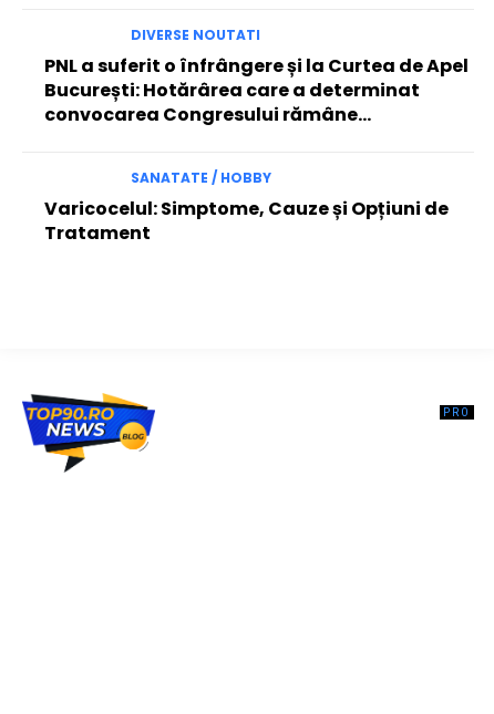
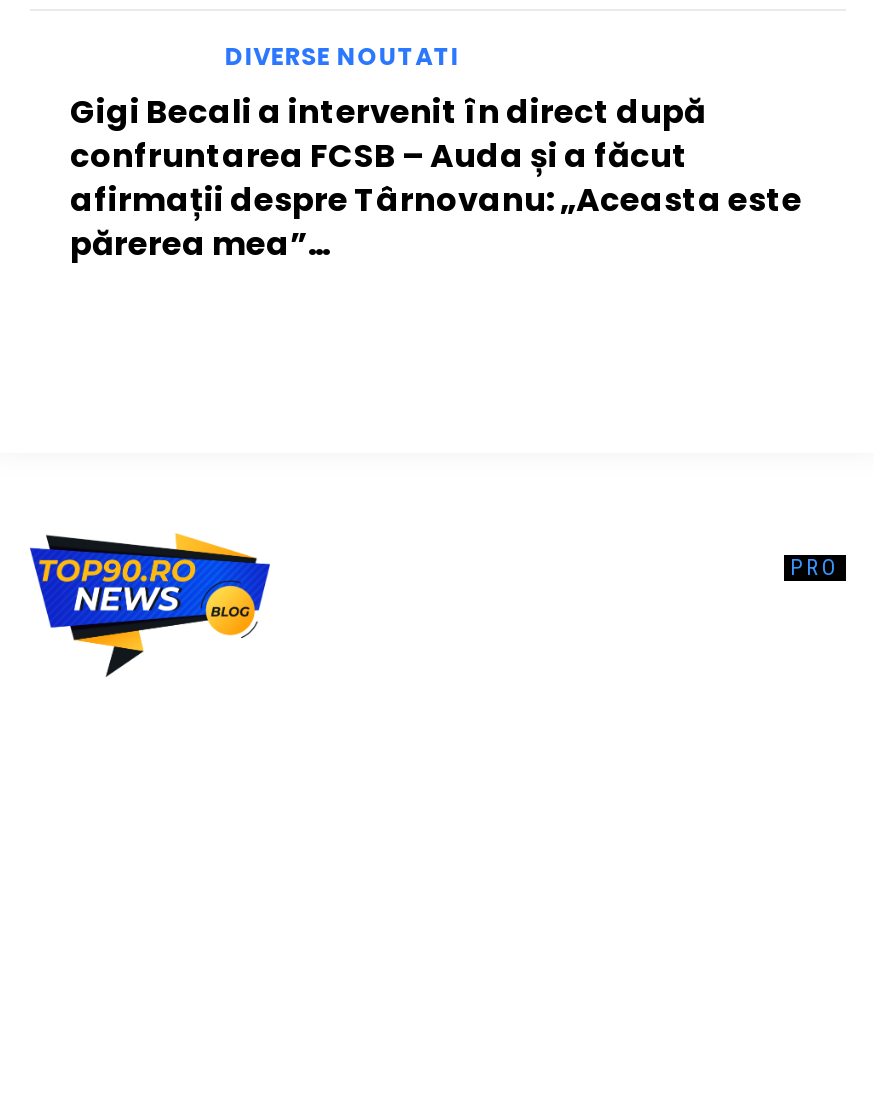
[44,54,469,246] PNL a suferit o înfrângere și la Curtea de Apel | București: Hotărârea care a determinat | convocarea Congresului rămâne… | SANATATE / HOBBY | Varicocelul: Simptome, Cauze și Opțiuni de | Tratament -> [70,90,802,268] Gigi Becali a intervenit în direct după | confruntarea FCSB – Auda și a făcut | afirmații despre Târnovanu: „Aceasta este | părerea mea”…

